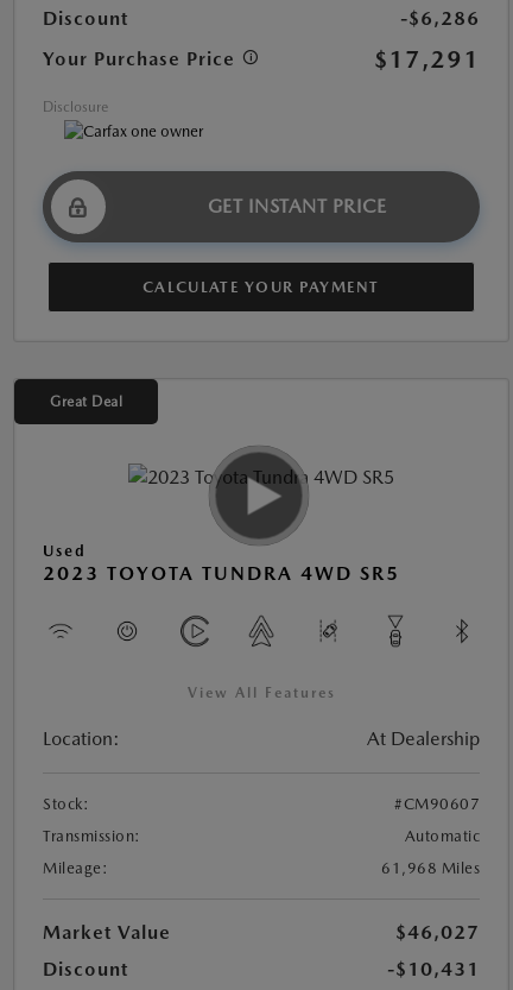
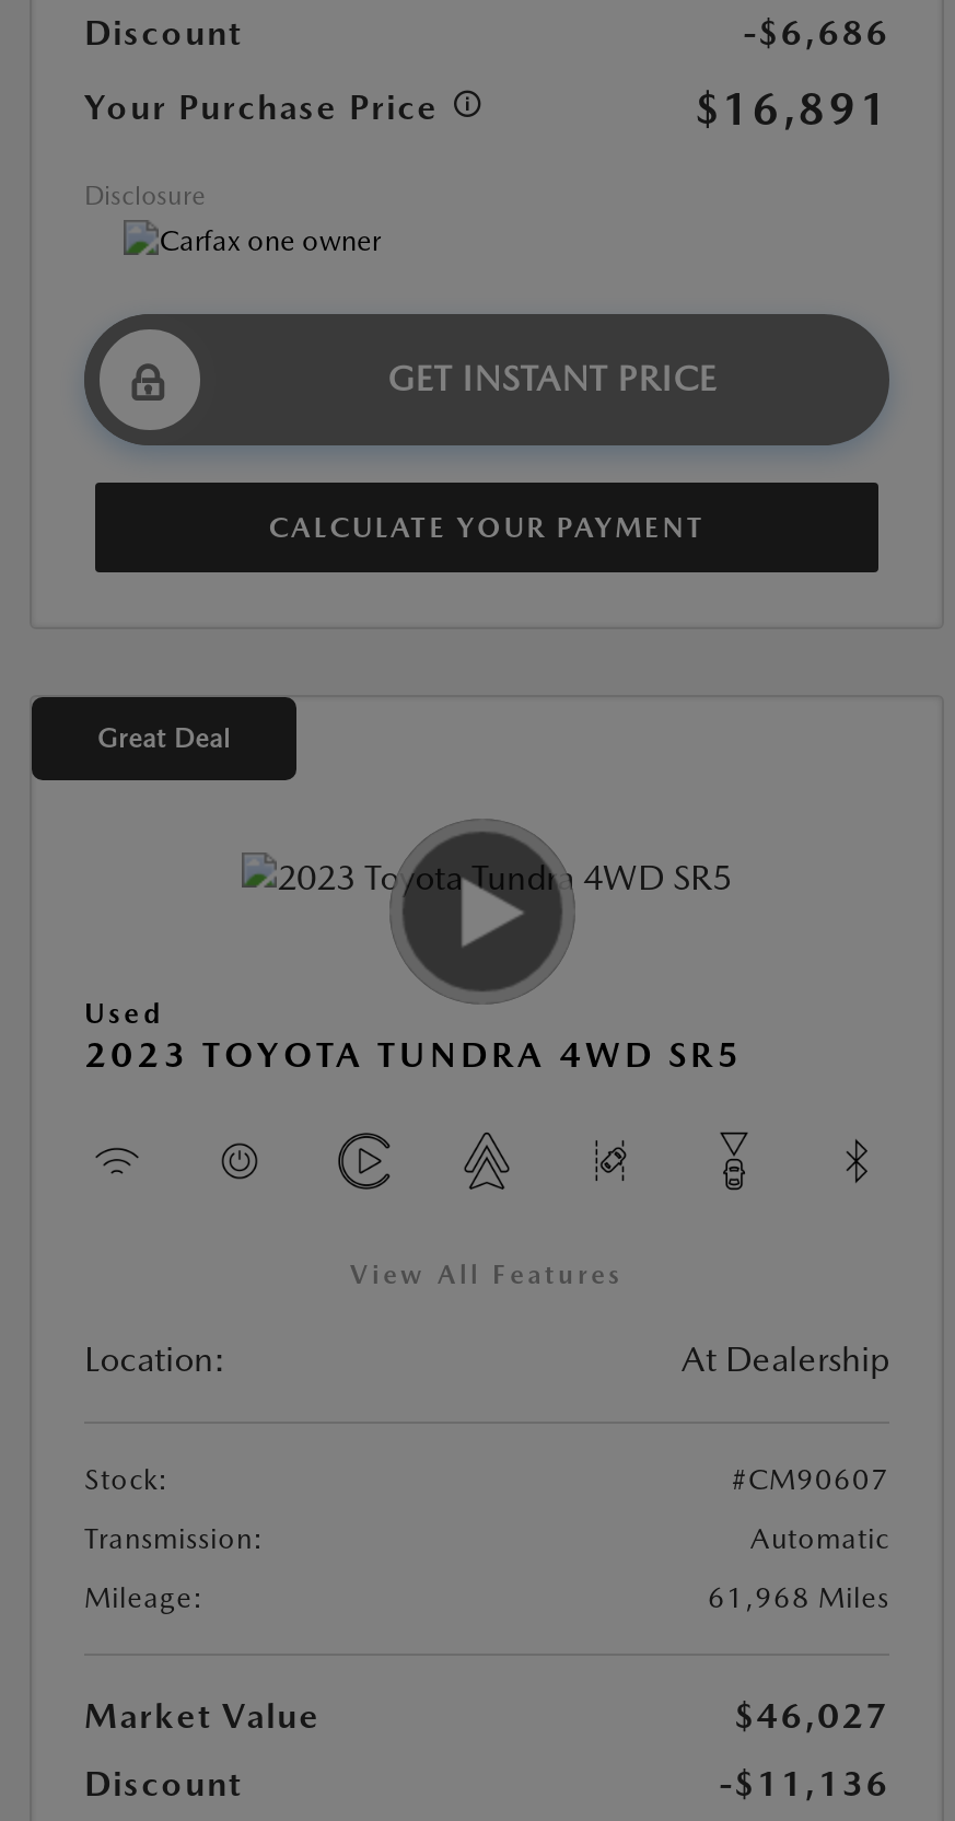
[400,8,480,30] -$6,286 -> [743,13,889,54] -$6,686
[374,46,480,74] $17,291 -> [695,83,889,135] $16,891
[387,958,480,980] -$10,431 -> [719,1763,889,1805] -$11,136

